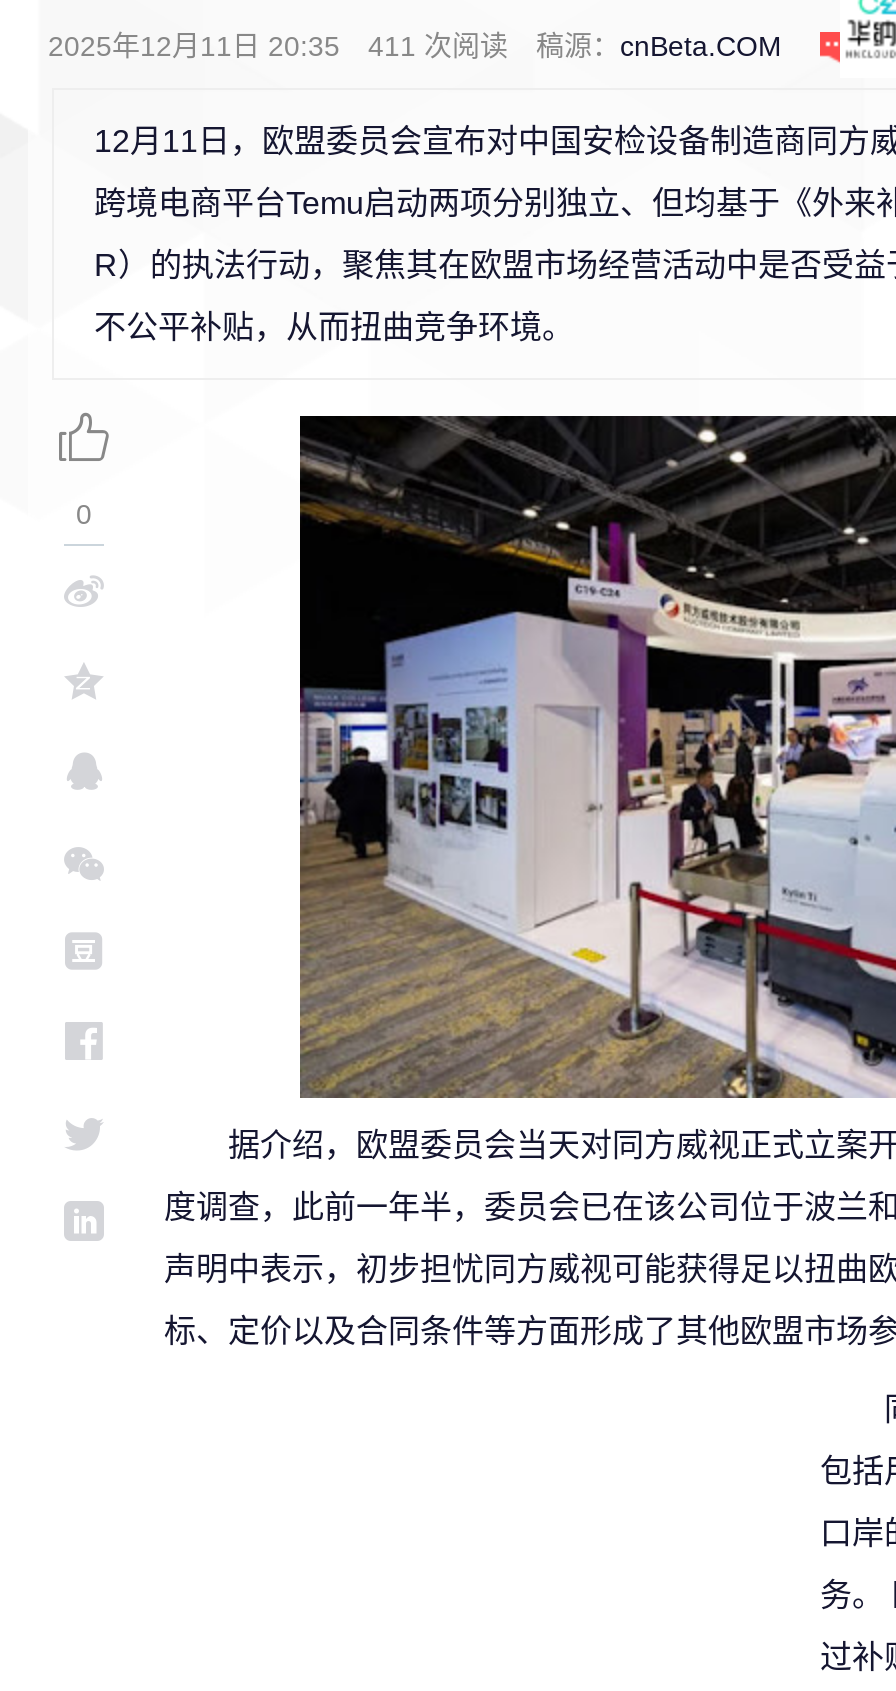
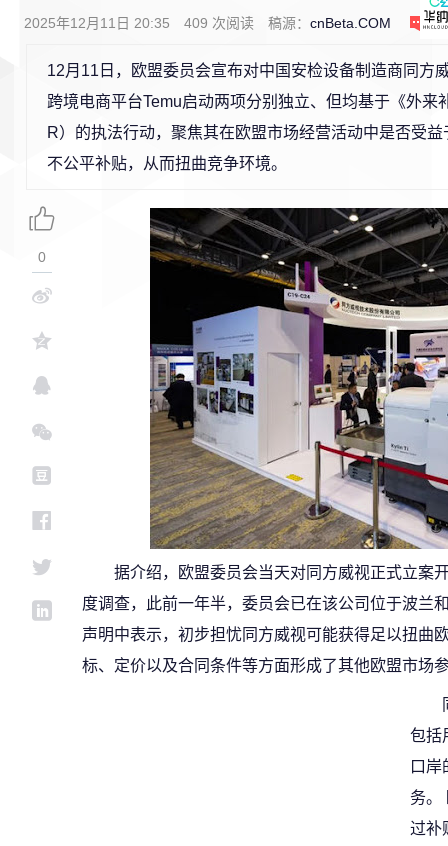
[48,30,782,62] 2025年12月11日 20:35 411次阅读 稿源：cnBeta.COM -> [24,15,391,31] 2025年12月11日 20:35 409次阅读 稿源：cnBeta.COM

